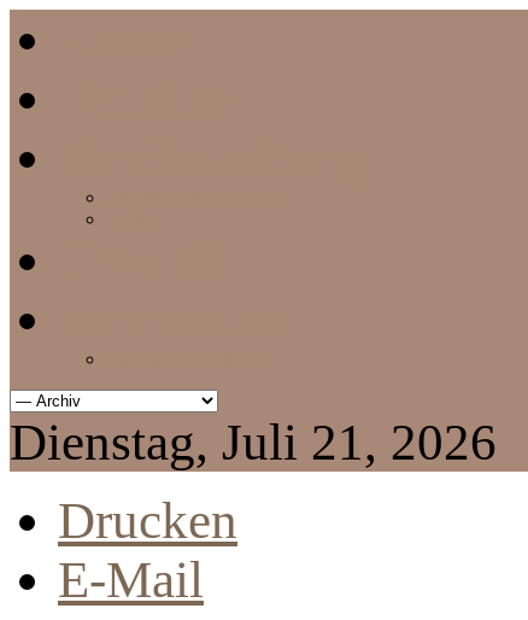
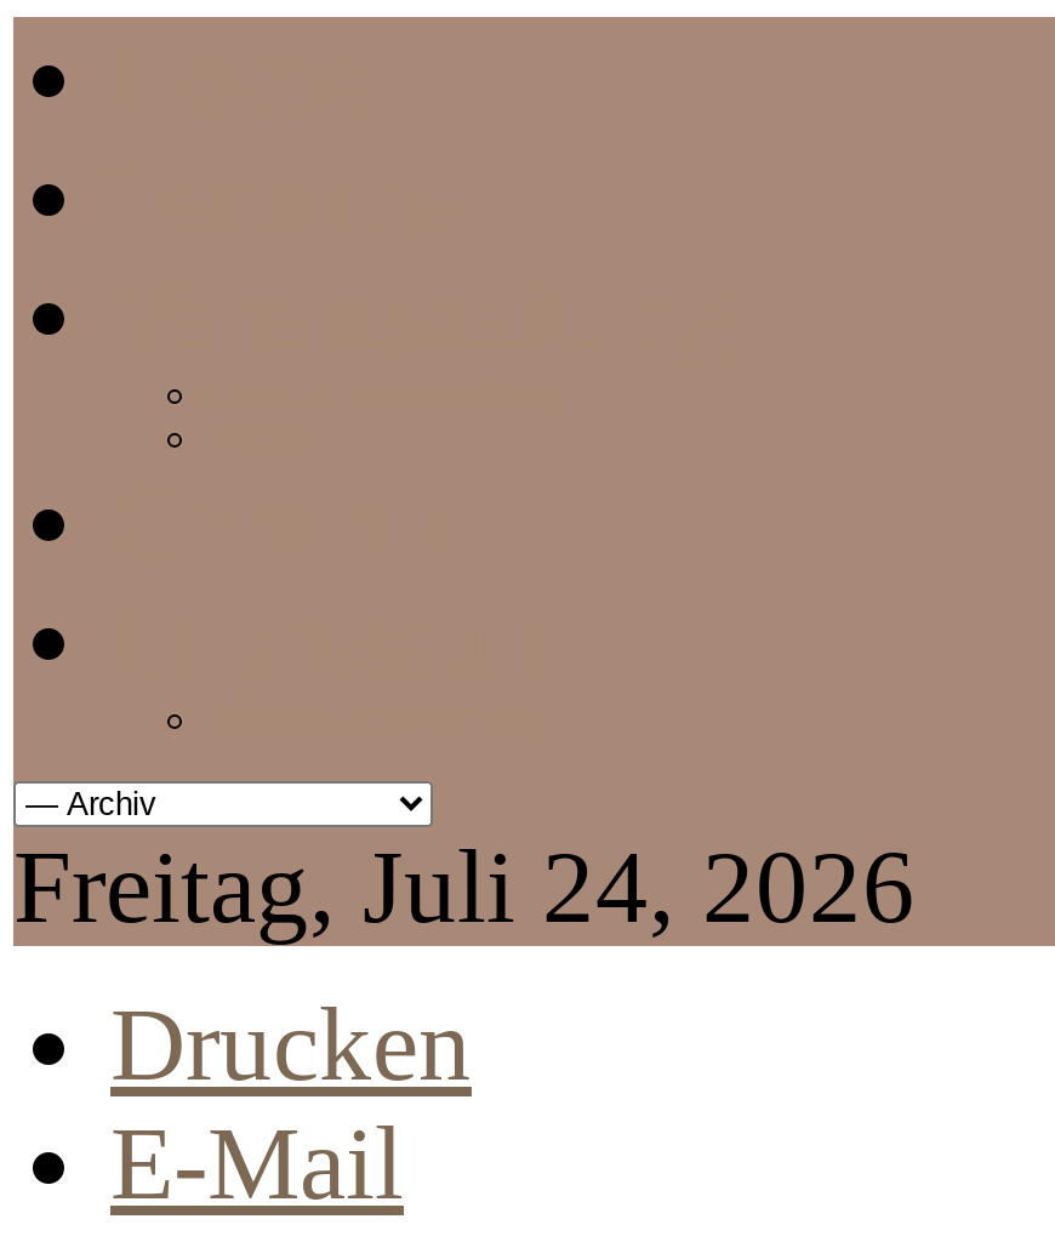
[10,414,497,470] Dienstag, Juli 21, 2026 -> [13,830,916,944] Freitag, Juli 24, 2026

